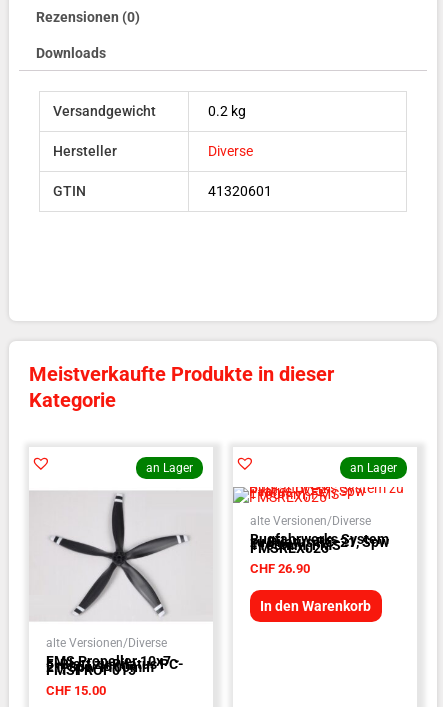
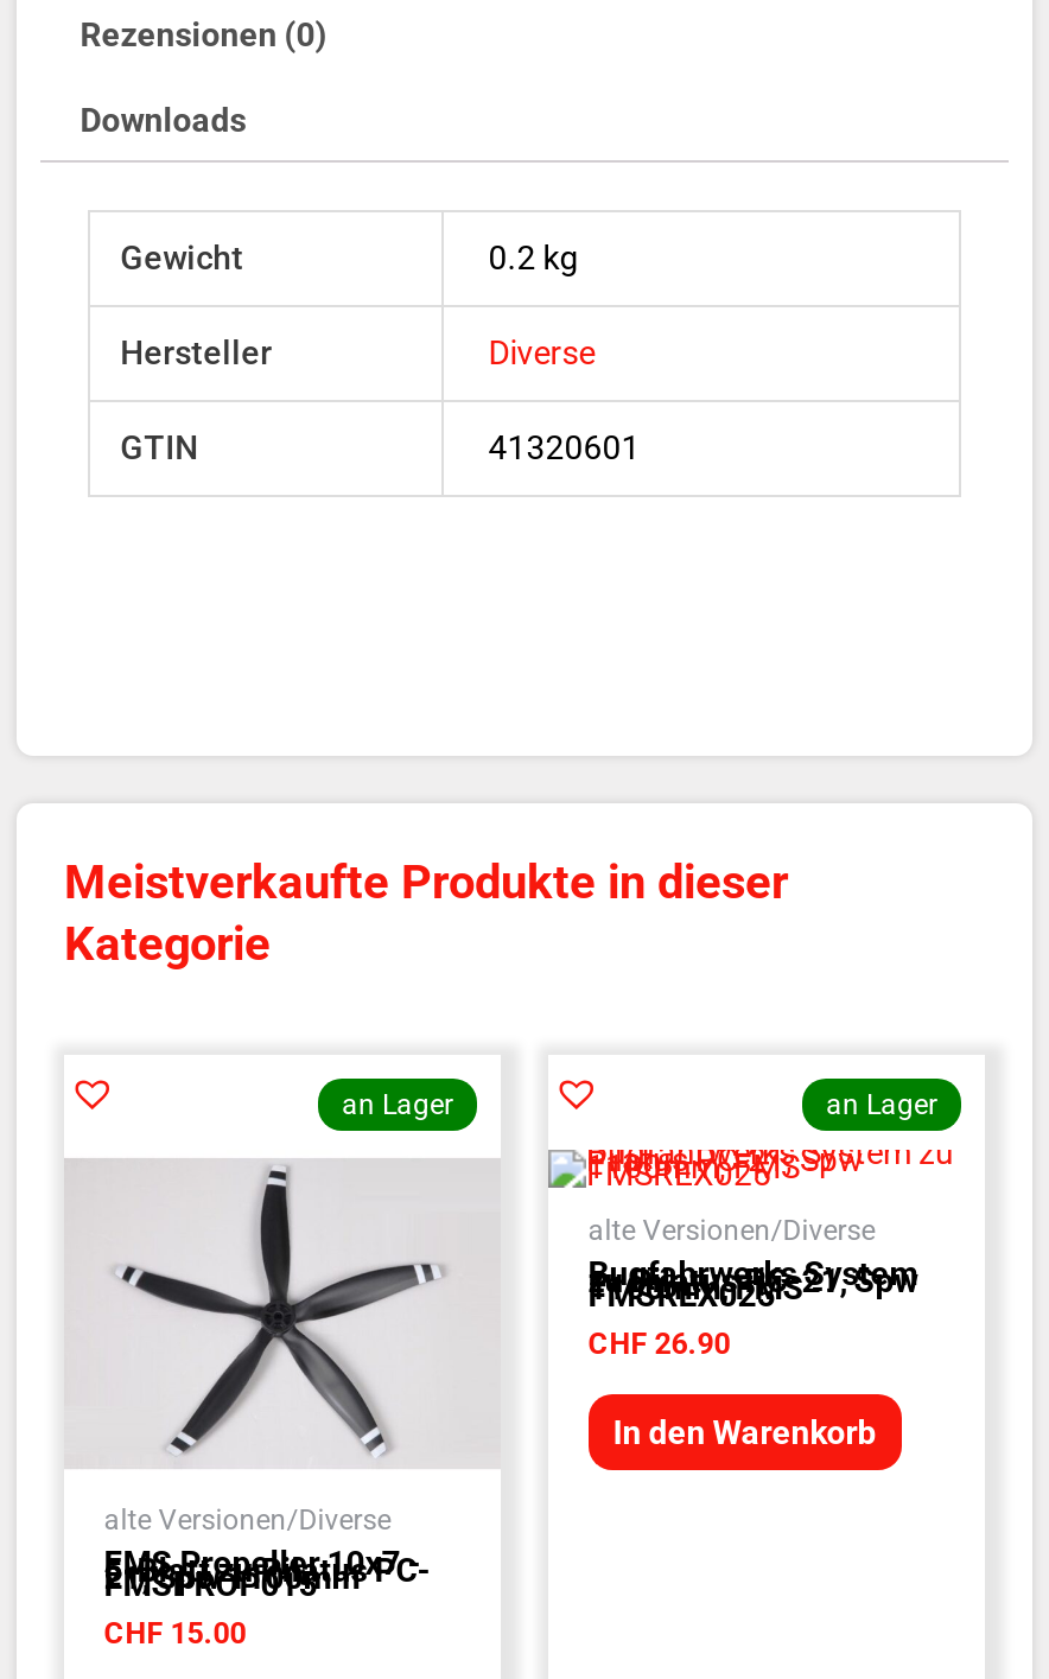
[53,103,156,119] Versandgewicht -> [120,239,244,277] Gewicht

